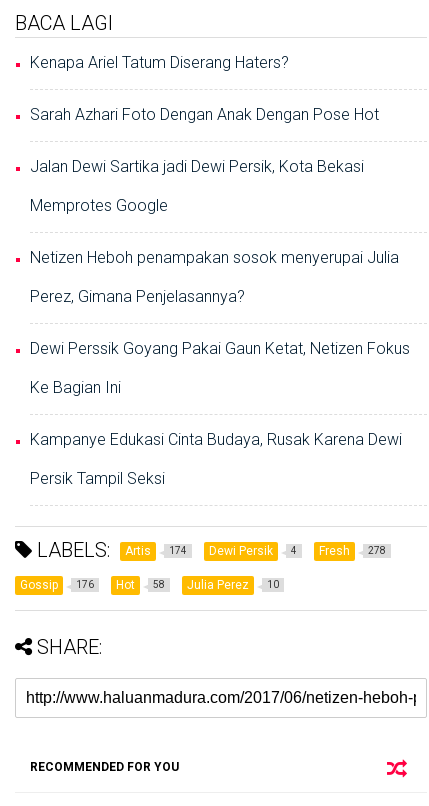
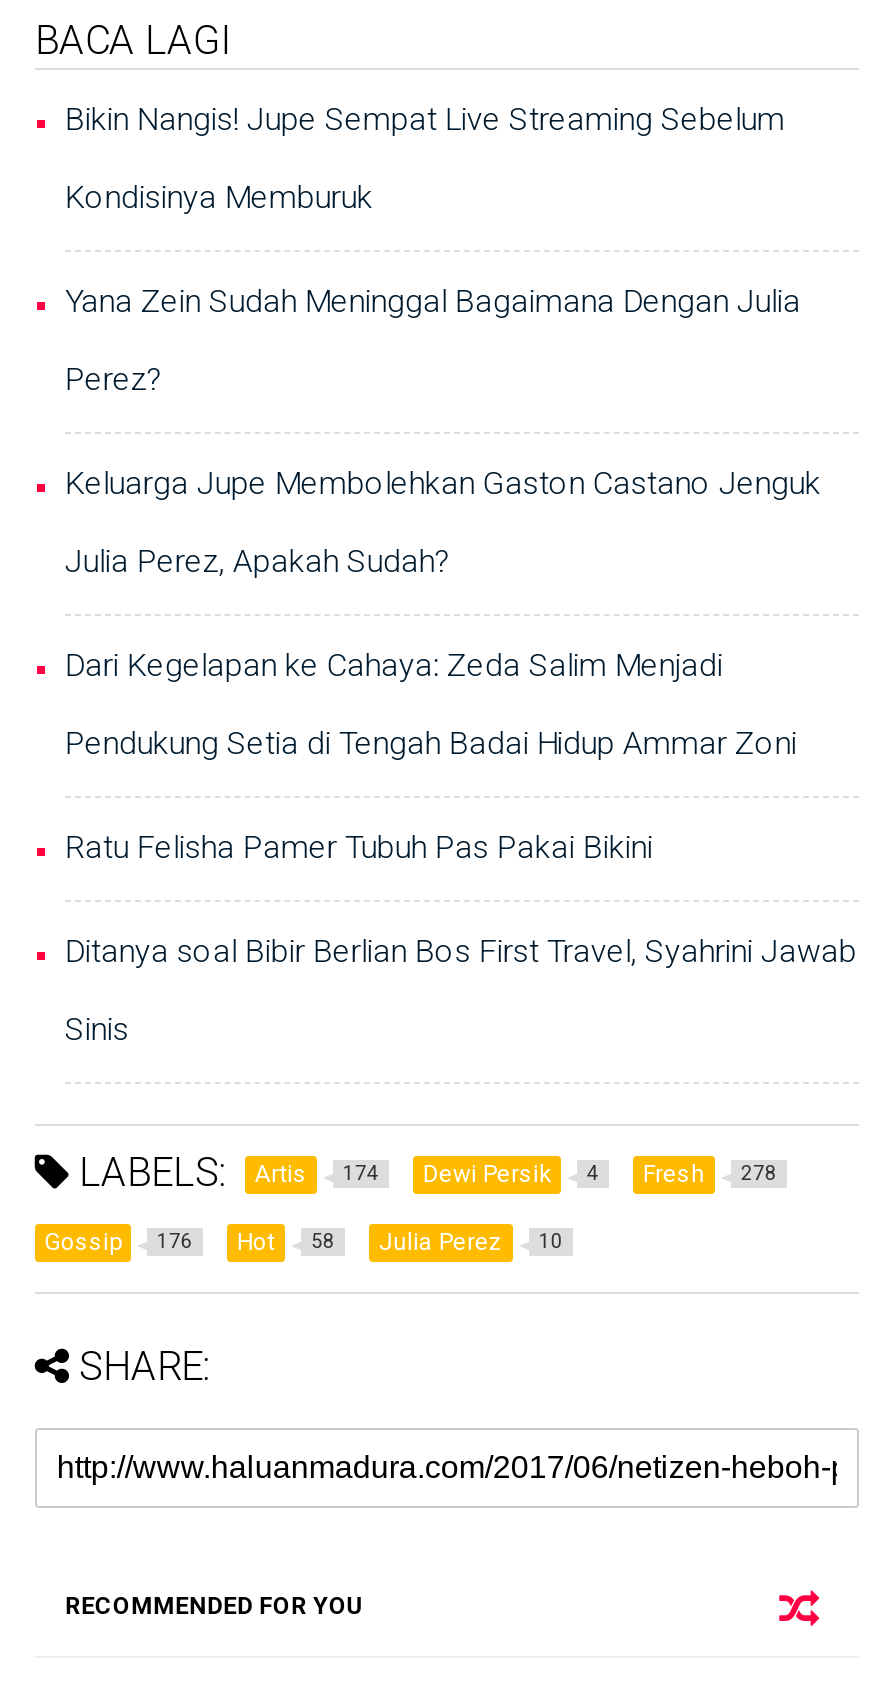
[30,53,410,488] Kenapa Ariel Tatum Diserang Haters? | Sarah Azhari Foto Dengan Anak Dengan Pose Hot | Jalan Dewi Sartika jadi Dewi Persik, Kota Bekasi | Memprotes Google | Netizen Heboh penampakan sosok menyerupai Julia | Perez, Gimana Penjelasannya? | Dewi Perssik Goyang Pakai Gaun Ketat, Netizen Fokus | Ke Bagian Ini | Kampanye Edukasi Cinta Budaya, Rusak Karena Dewi | Persik Tampil Seksi -> [65,101,857,1049] Bikin Nangis! Jupe Sempat Live Streaming Sebelum | Kondisinya Memburuk | Yana Zein Sudah Meninggal Bagaimana Dengan Julia | Perez? | Keluarga Jupe Membolehkan Gaston Castano Jenguk | Julia Perez, Apakah Sudah? | Dari Kegelapan ke Cahaya: Zeda Salim Menjadi | Pendukung Setia di Tengah Badai Hidup Ammar Zoni | Ratu Felisha Pamer Tubuh Pas Pakai Bikini | Ditanya soal Bibir Berlian Bos First Travel, Syahrini Jawab | Sinis

